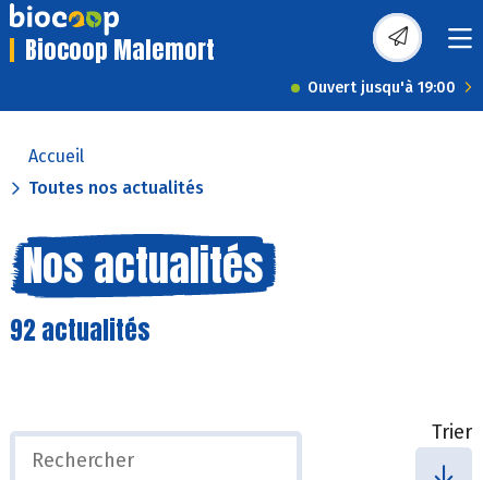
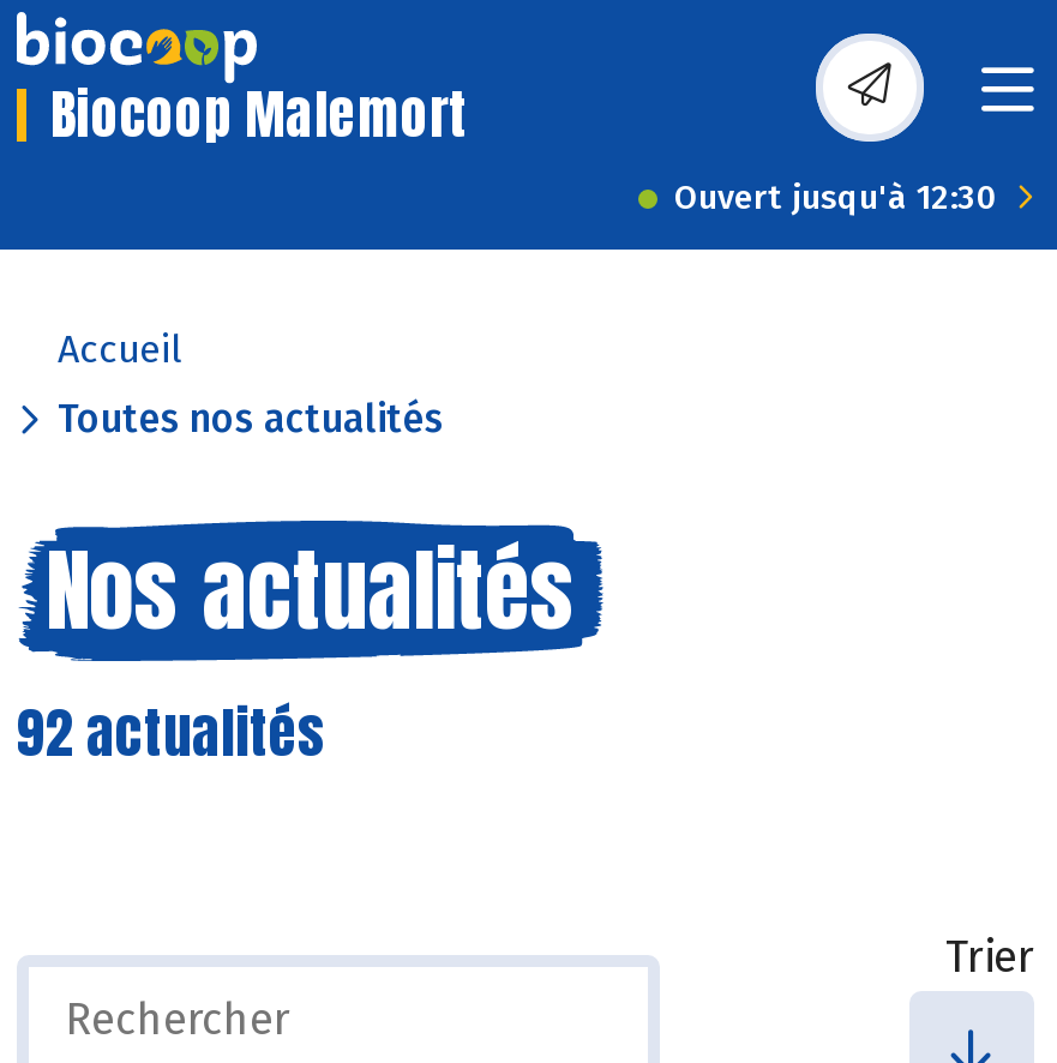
[307,78,456,97] Ouvert jusqu'à 19:00 -> [674,178,998,218] Ouvert jusqu'à 12:30

